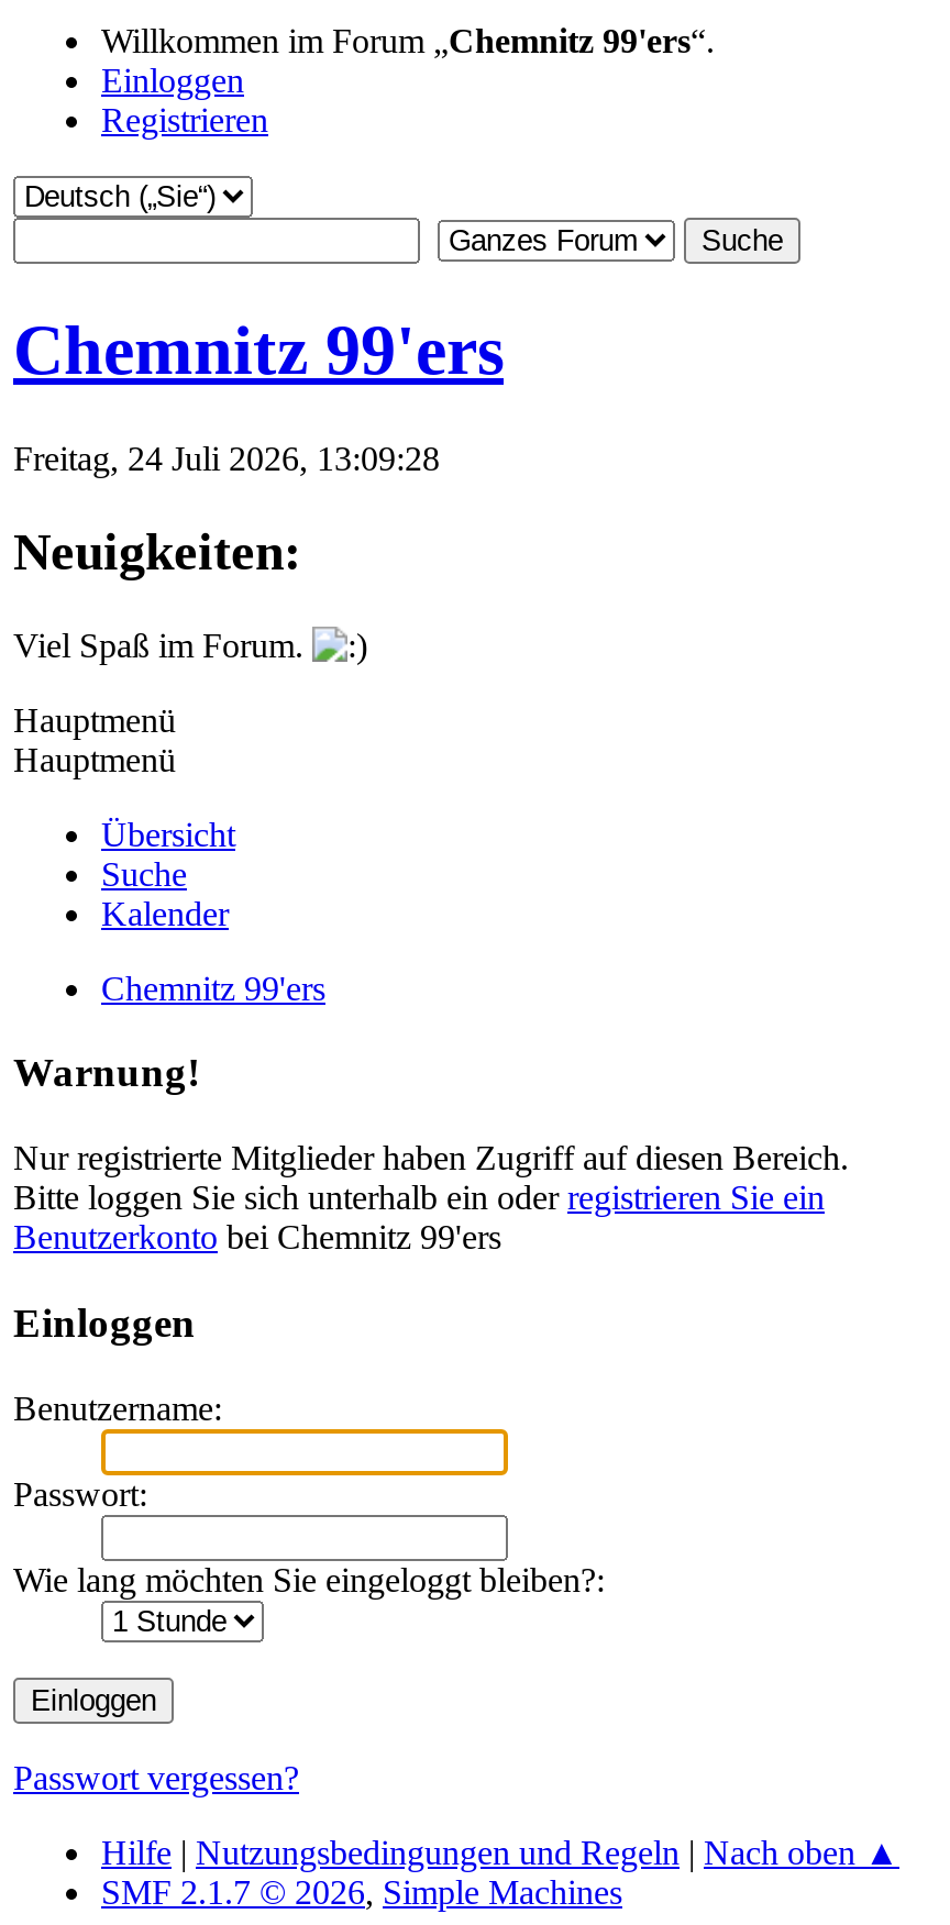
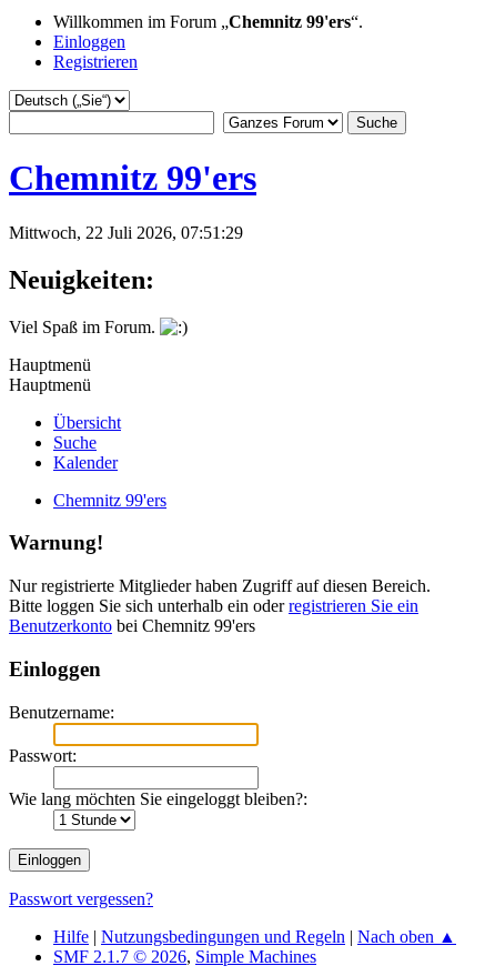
[13,440,440,477] Freitag, 24 Juli 2026, 13:09:28 -> [9,223,243,242] Mittwoch, 22 Juli 2026, 07:51:29

